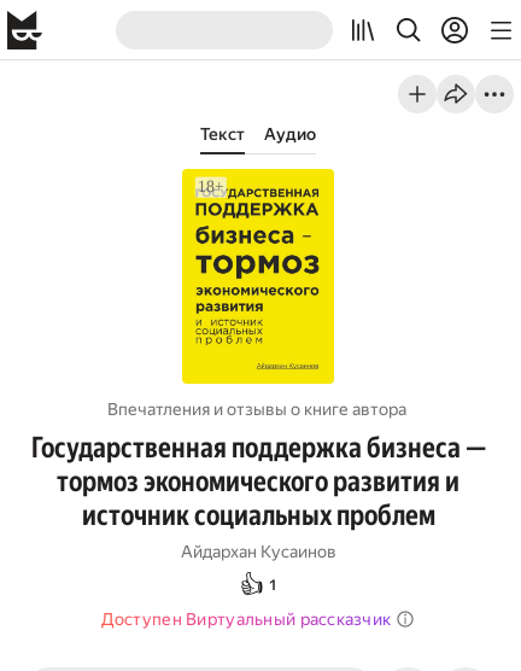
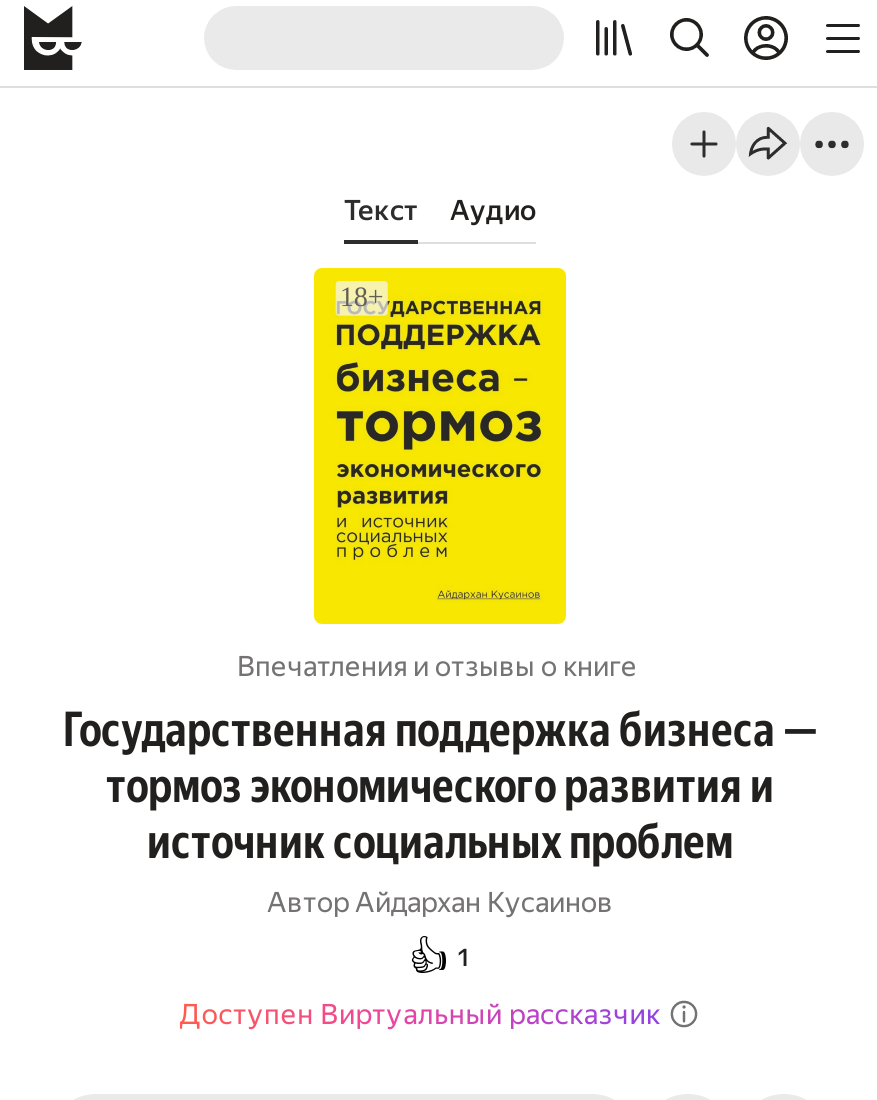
[107,399,406,419] Впечатления и отзывы о книге автора -> [237,650,637,682] Впечатления и отзывы о книге
[180,542,336,561] Айдархан Кусаинов -> [267,886,613,918] Автор Айдархан Кусаинов

